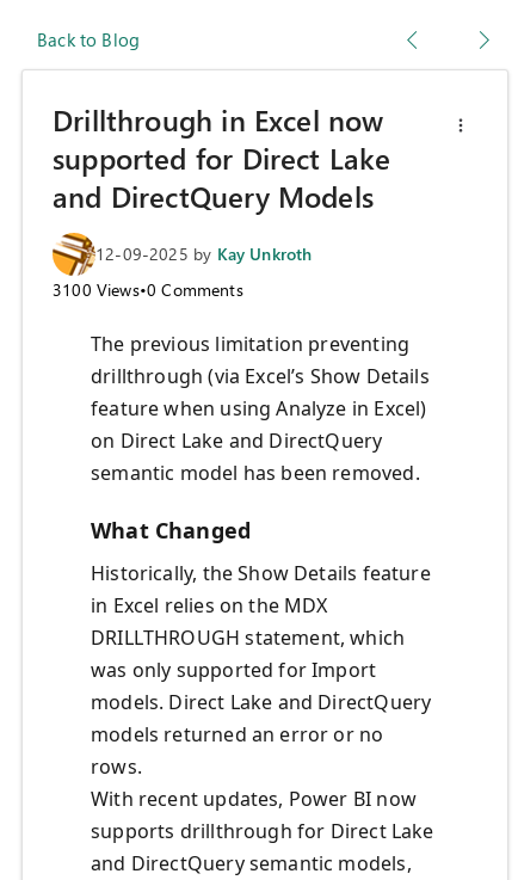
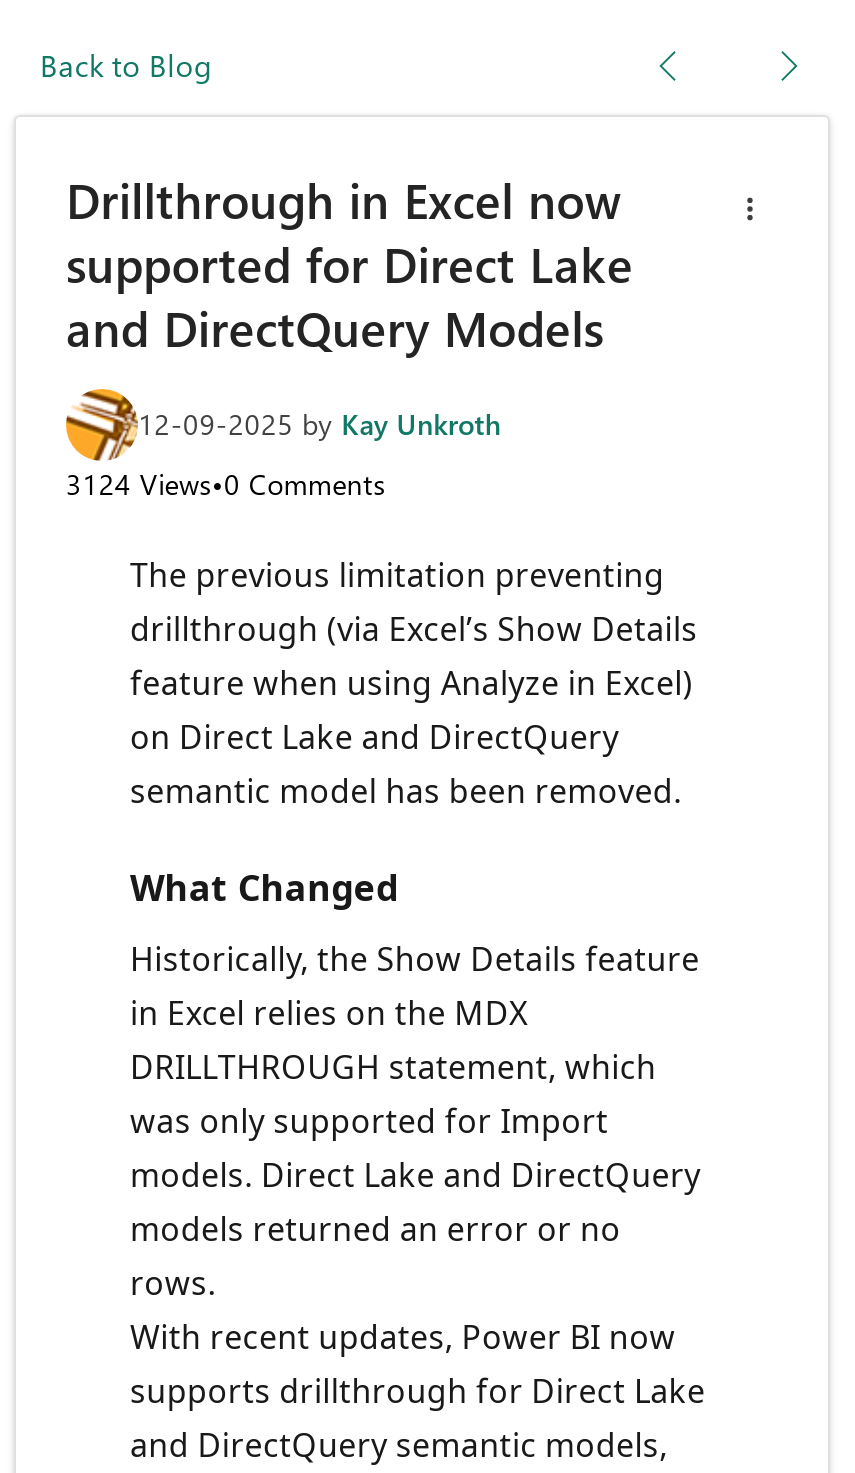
[53,279,243,301] 3100 Views•0 Comments -> [66,466,386,504] 3124 Views•0 Comments

